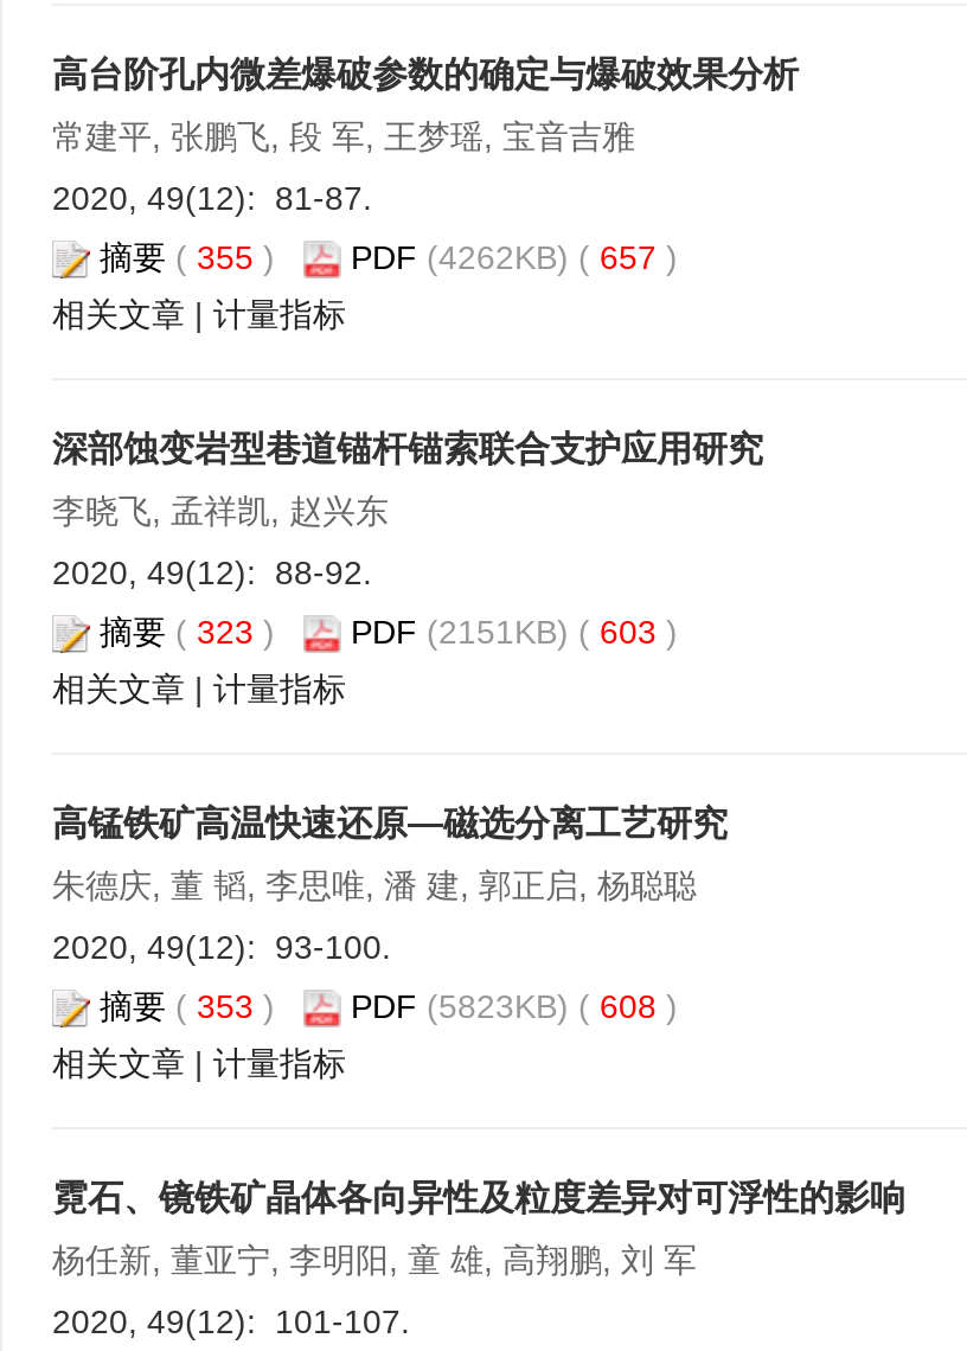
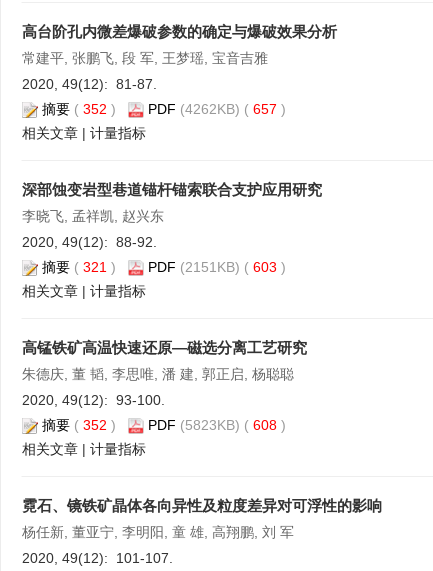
[100,238,697,276] 摘要(355) PDF (4262KB) (657) -> [42,101,294,117] 摘要(352) PDF (4262KB) (657)
[100,613,697,651] 摘要(323) PDF (2151KB) (603) -> [42,259,294,275] 摘要(321) PDF (2151KB) (603)
[100,987,697,1025] 摘要(353) PDF (5823KB) (608) -> [42,417,294,433] 摘要(352) PDF (5823KB) (608)

